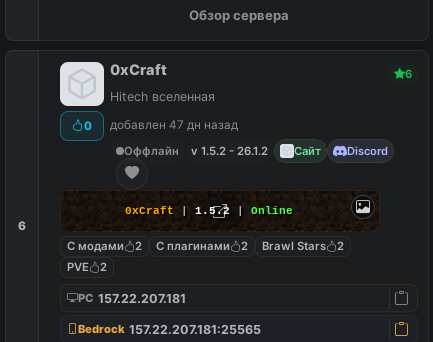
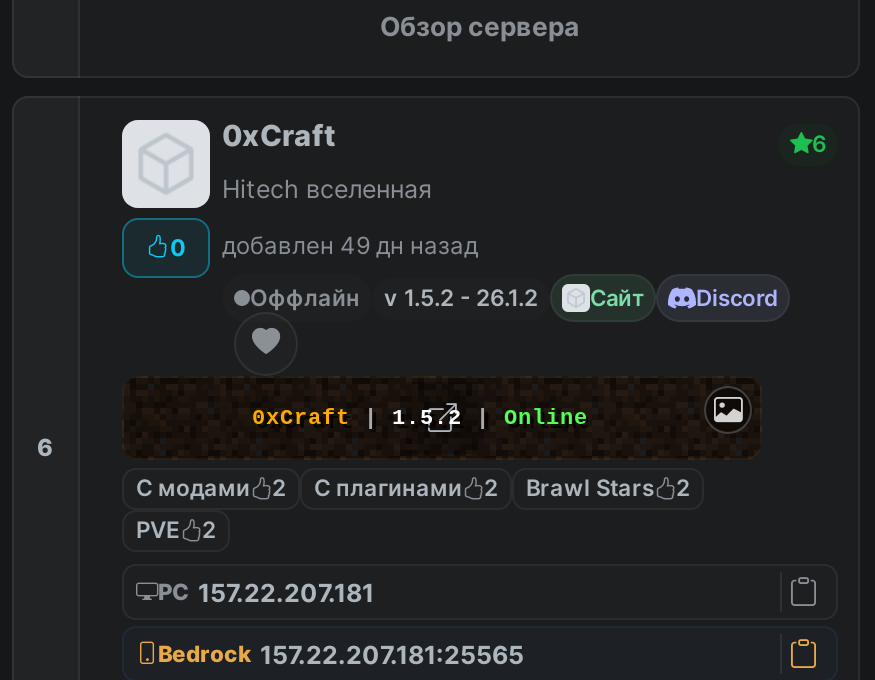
[110,118,238,132] добавлен 47 дн назад -> [222,232,478,260] добавлен 49 дн назад

